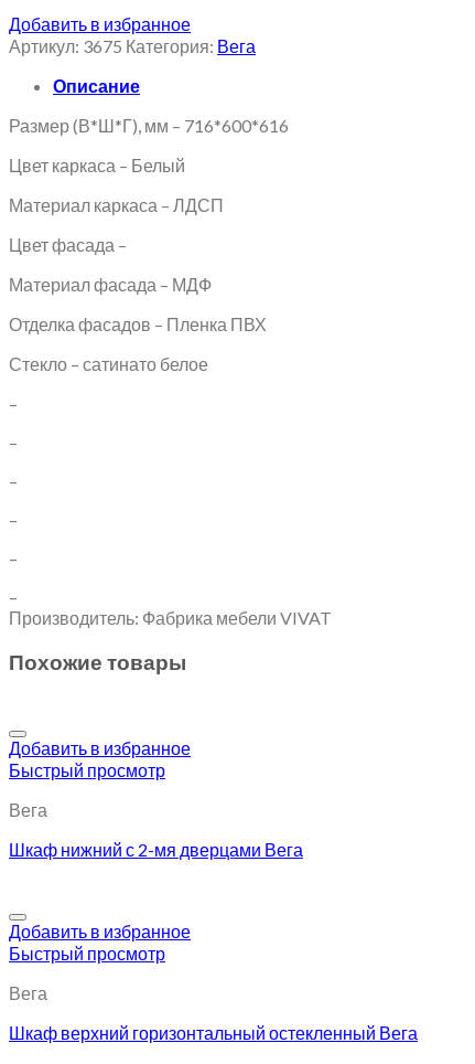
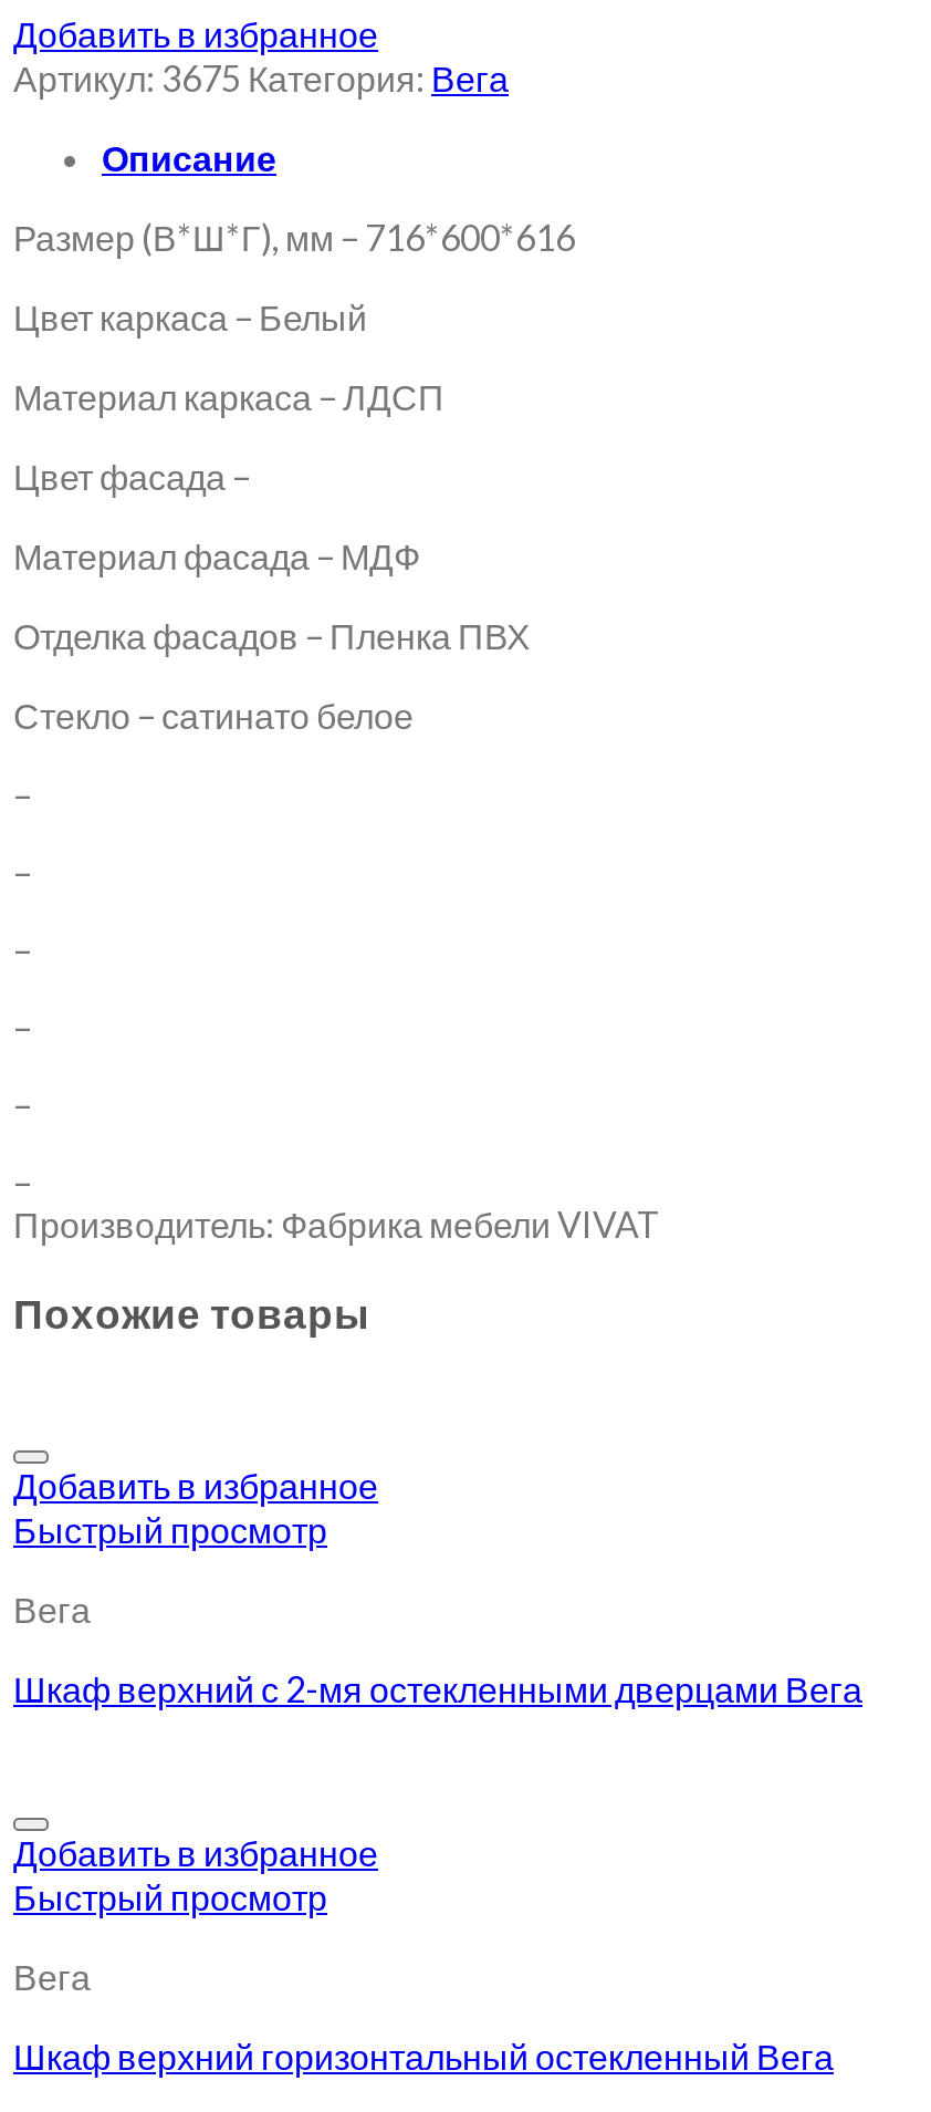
[9,839,303,860] Шкаф нижний с 2-мя дверцами Вега -> [13,1668,862,1710] Шкаф верхний с 2-мя остекленными дверцами Вега

